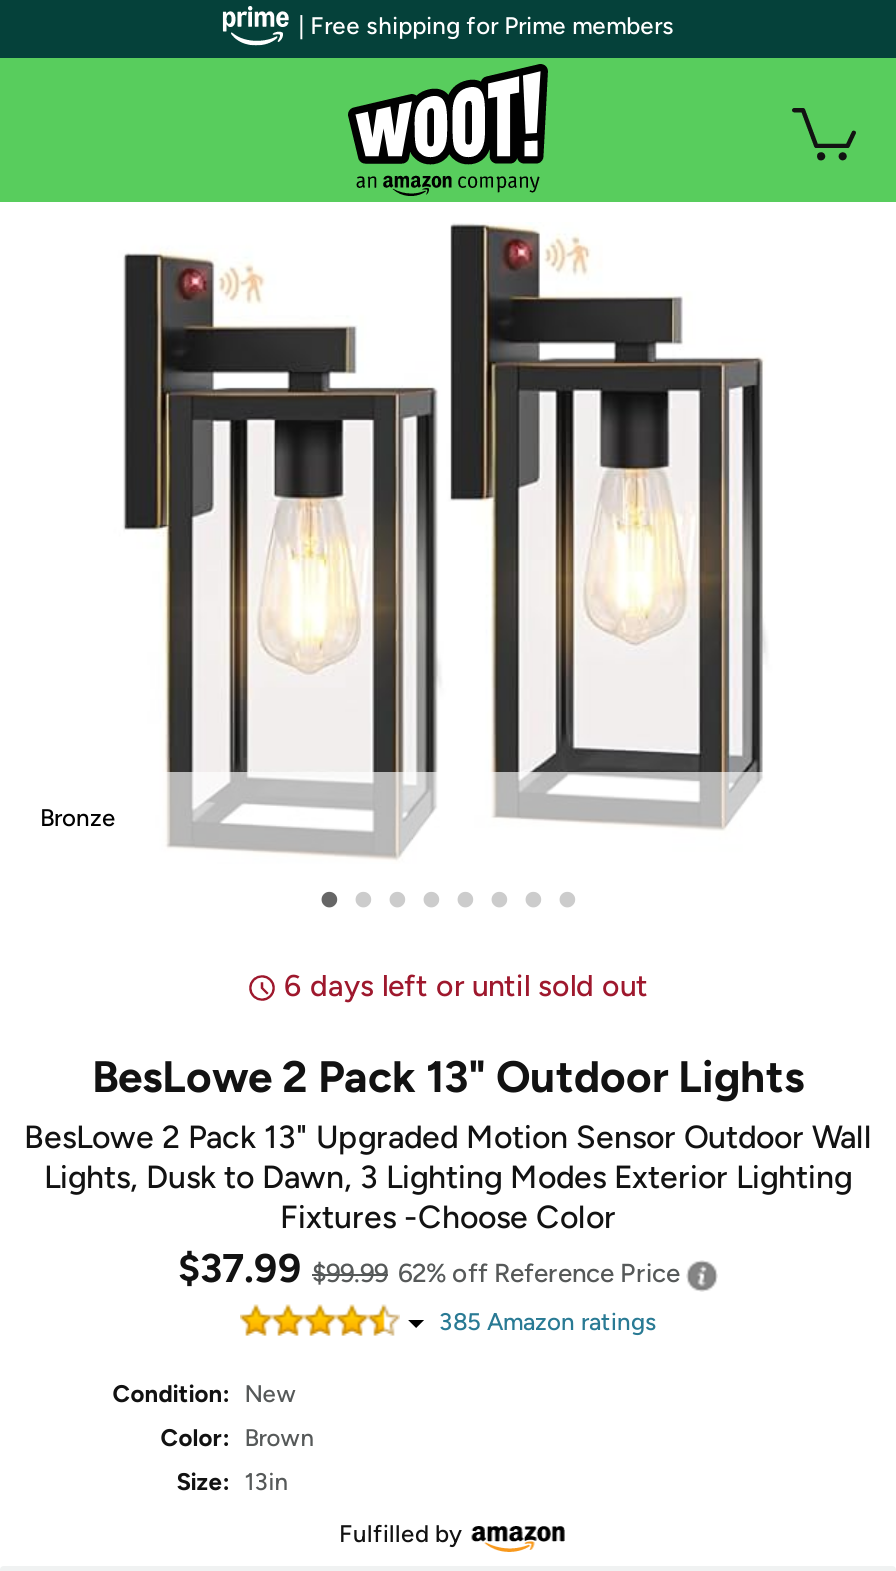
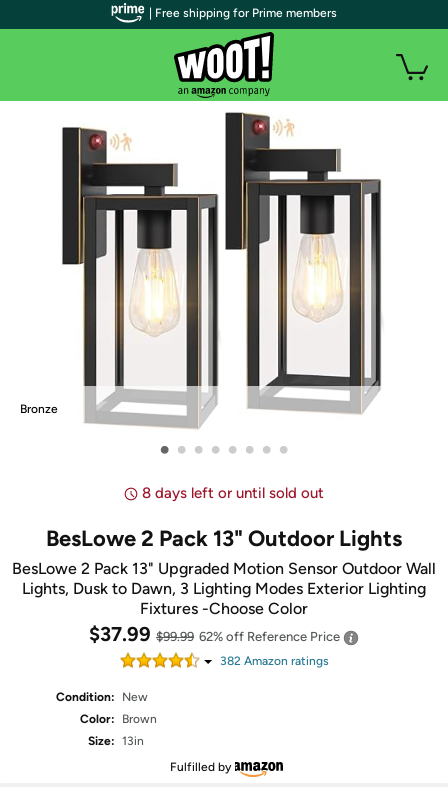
[284,968,648,1004] 6 days left or until sold out -> [142,484,324,502] 8 days left or until sold out
[439,1308,657,1336] 385 Amazon ratings -> [219,654,328,668] 382 Amazon ratings

